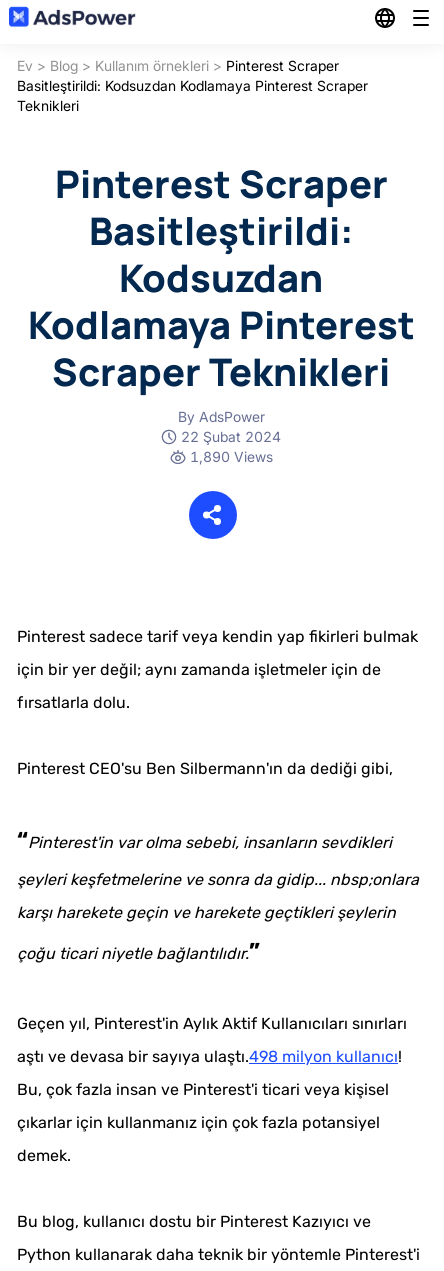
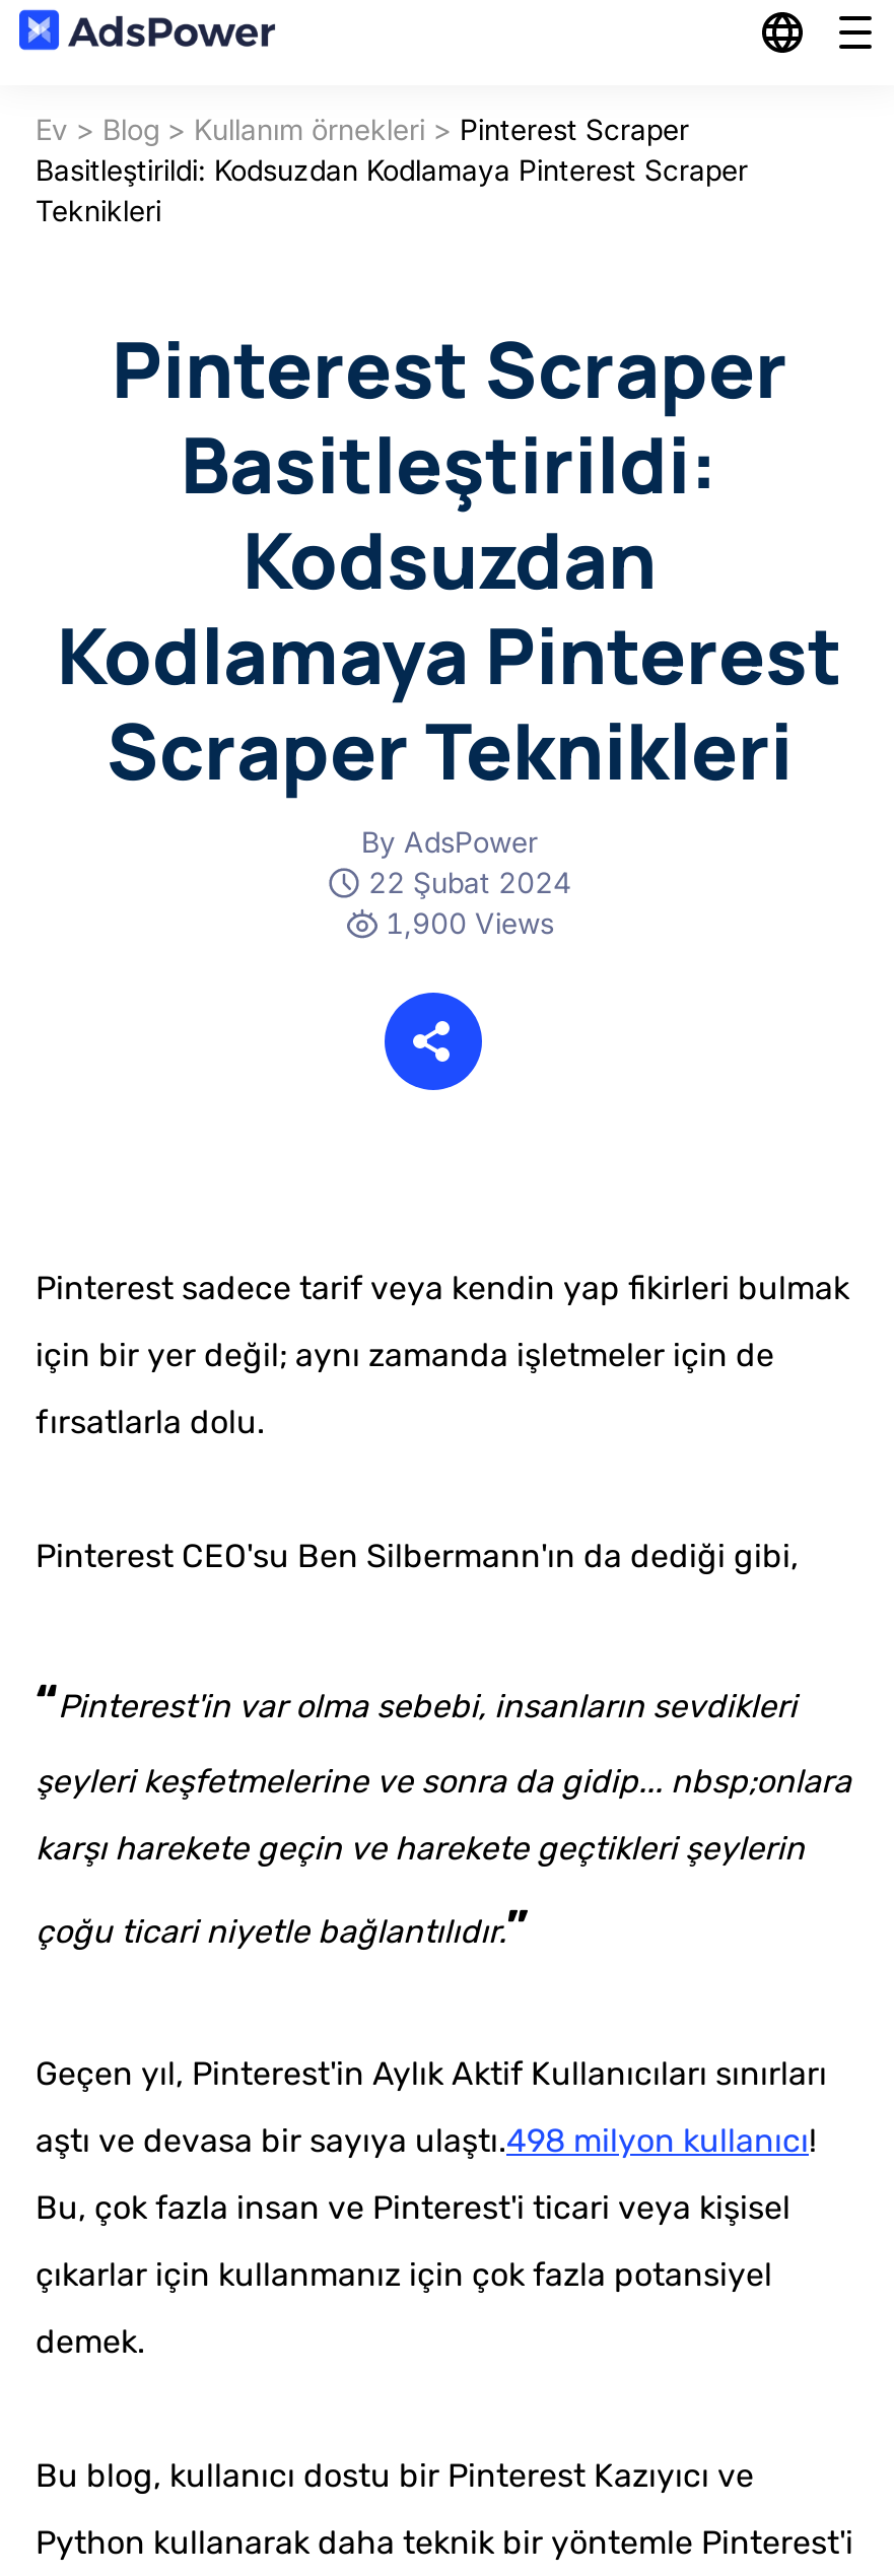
[189,448,272,465] 1,890 Views -> [386,905,554,940] 1,900 Views

